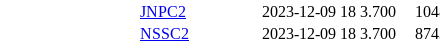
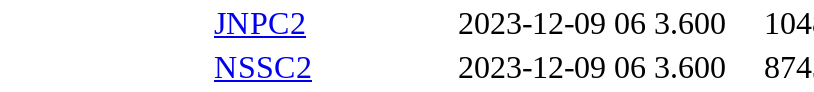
[262,3,396,20] 2023-12-09 18 3.700 -> [458,7,726,41] 2023-12-09 06 3.600
[262,25,396,42] 2023-12-09 18 3.700 -> [458,51,726,85] 2023-12-09 06 3.600

